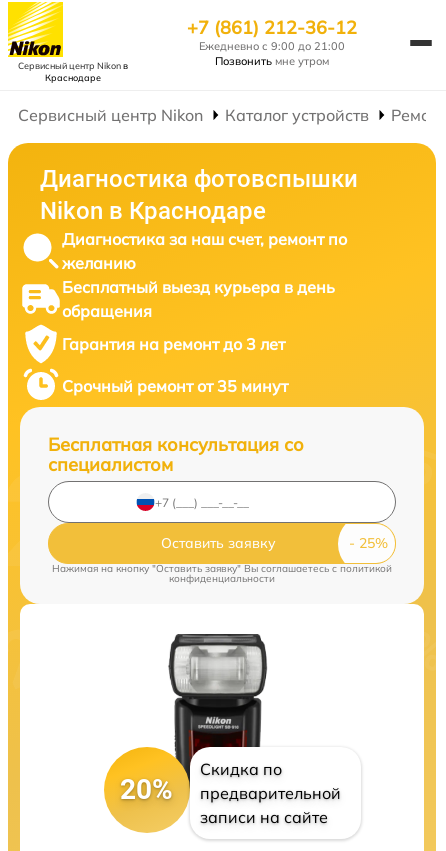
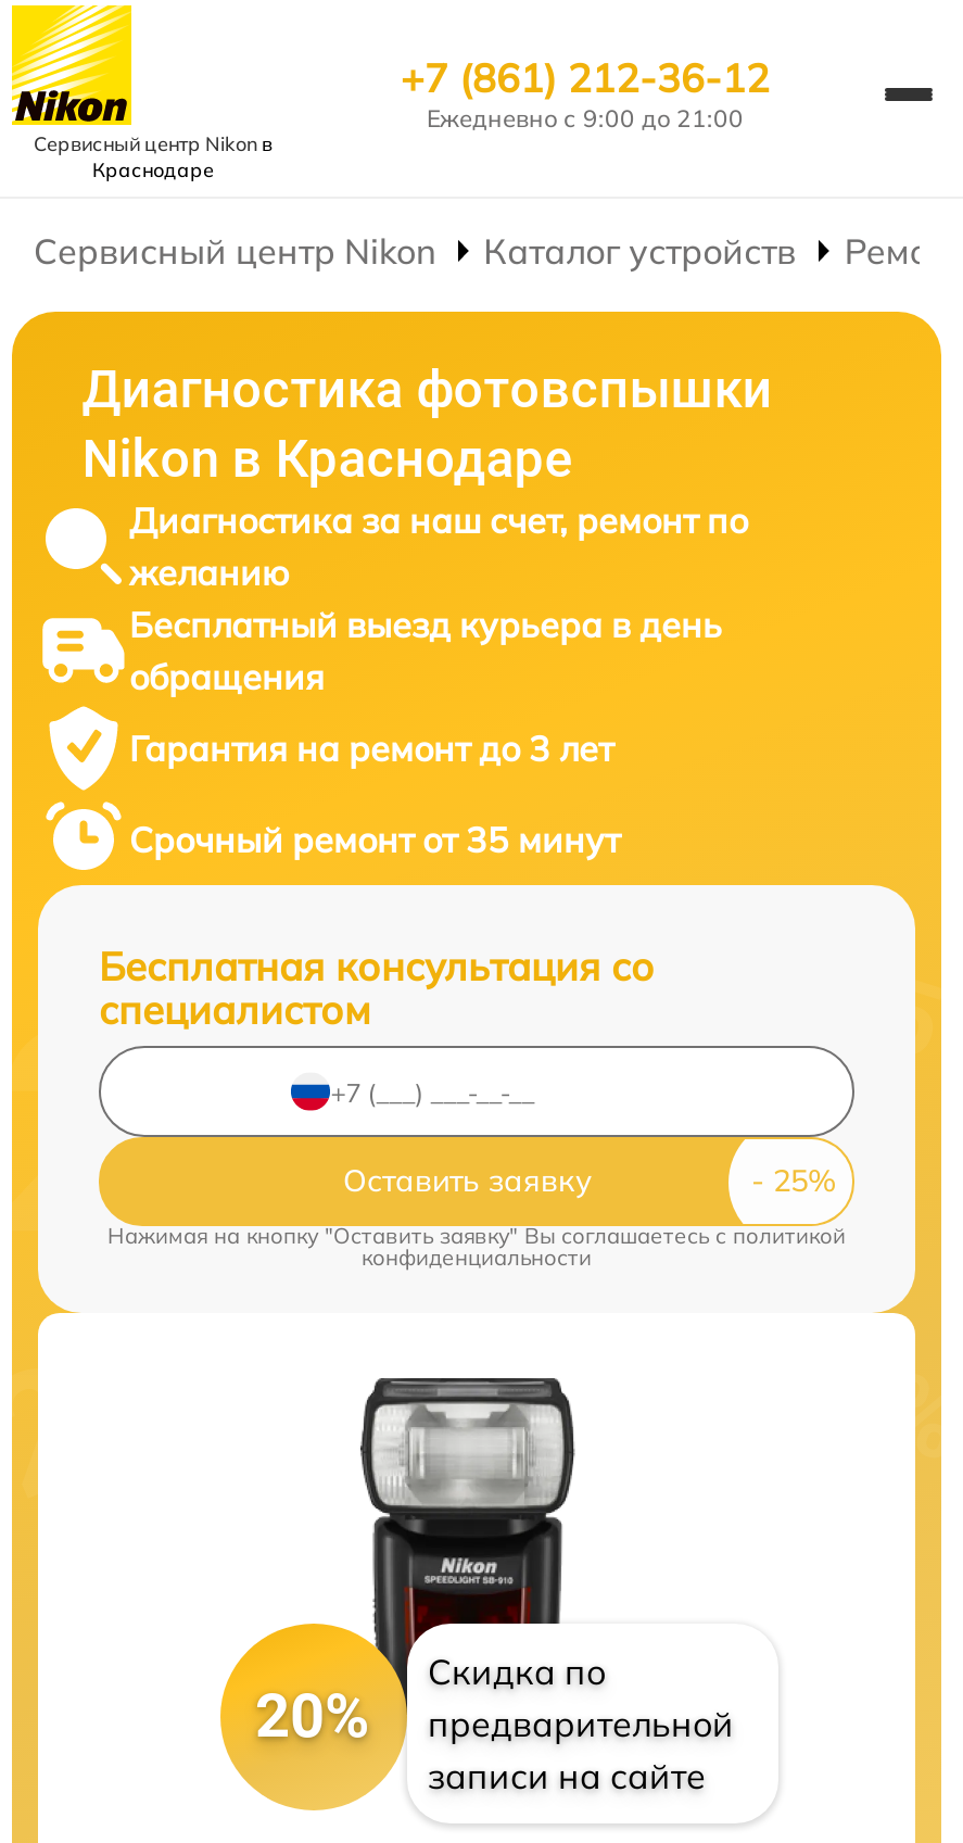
[215,53,329,67] Позвонить мне утром -> none

